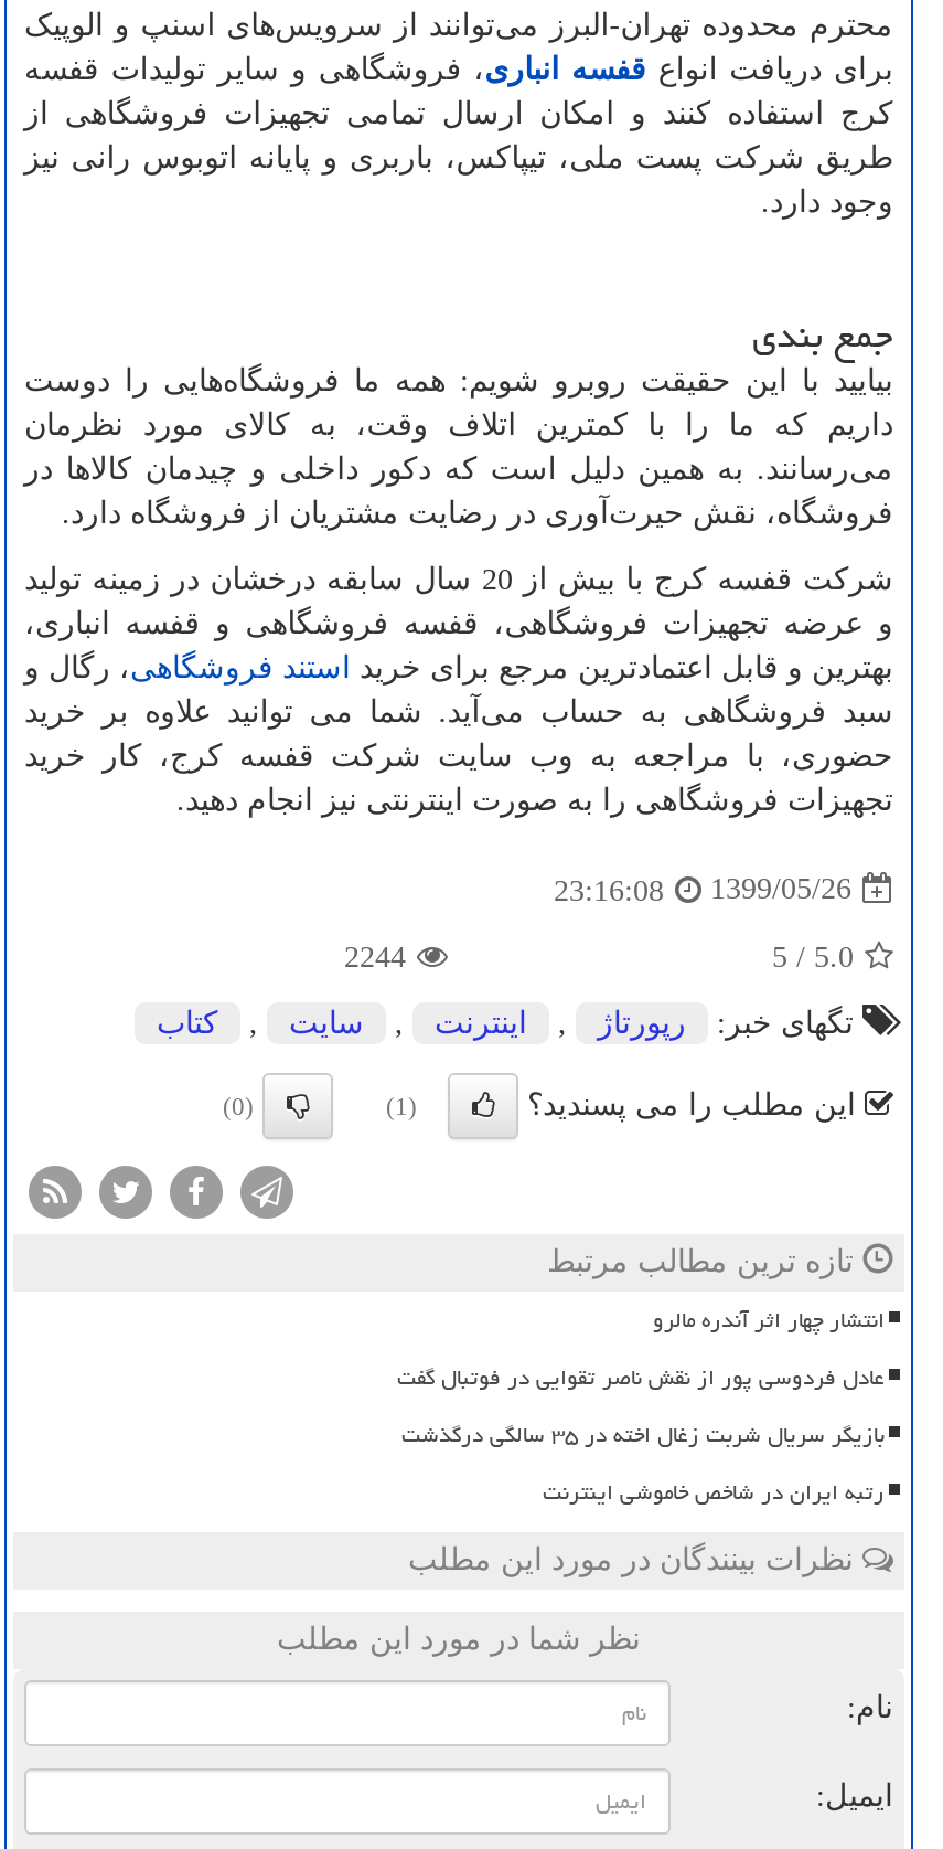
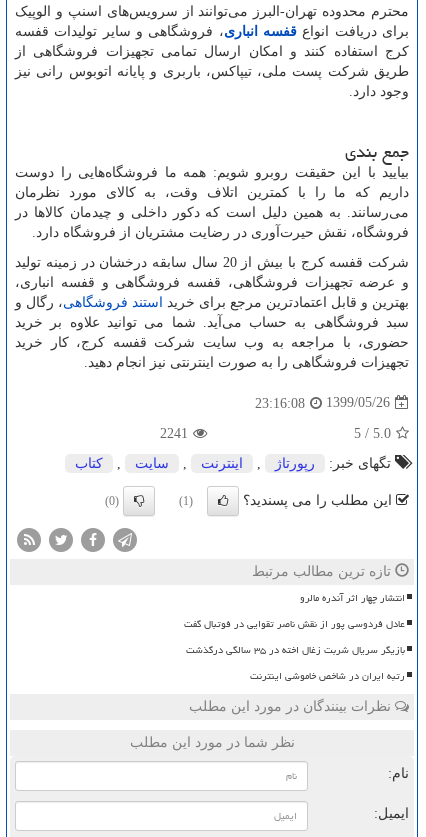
[344,940,406,973] 2244 -> [160,426,188,441] 2241

